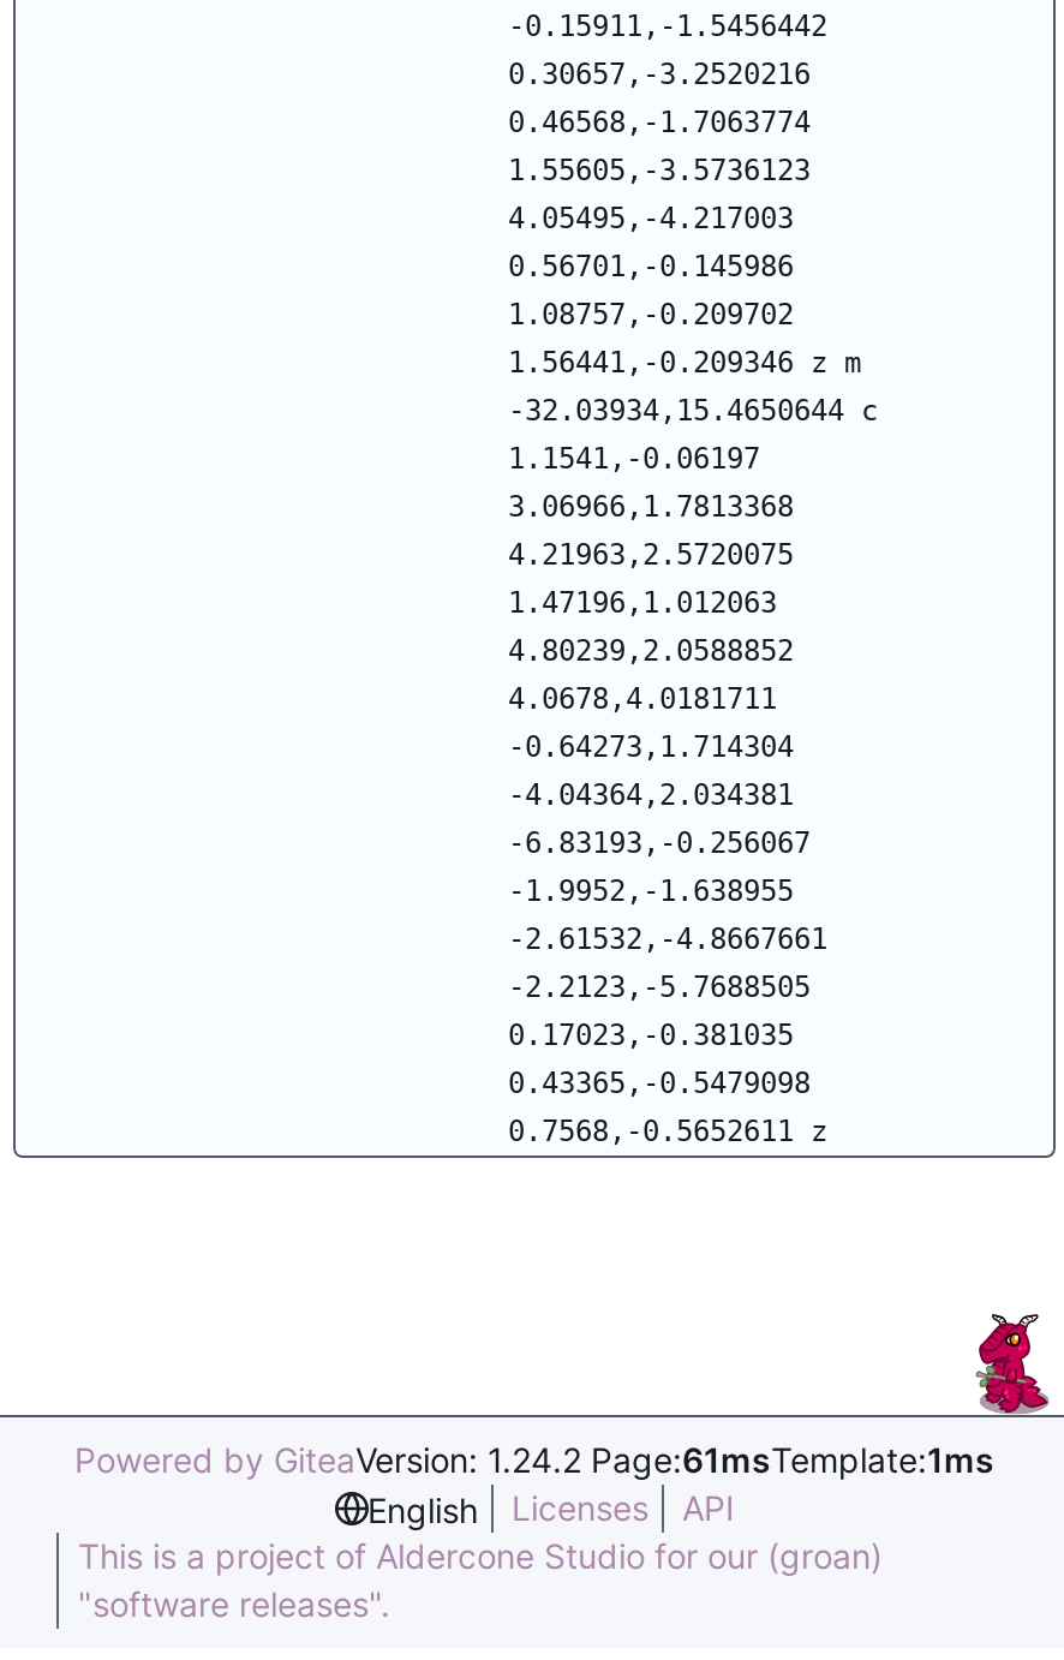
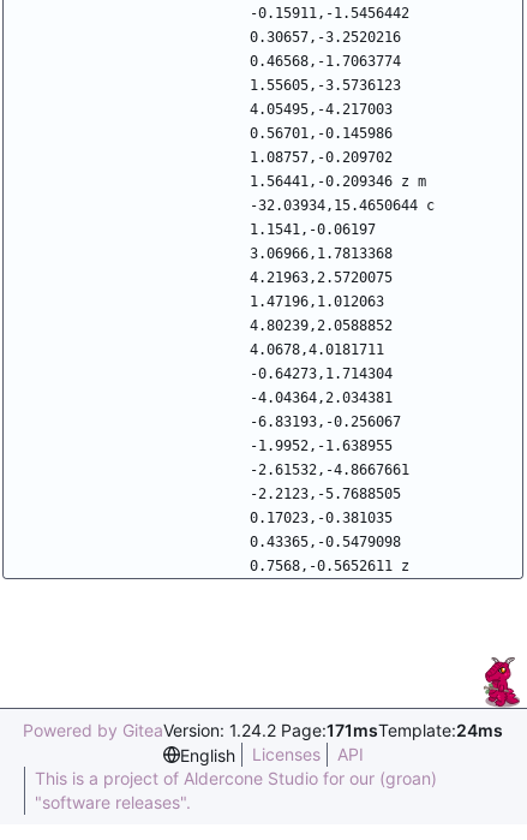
[74,1439,994,1480] Powered by GiteaVersion: 1.24.2 Page:61msTemplate:1ms -> [23,720,503,740] Powered by GiteaVersion: 1.24.2 Page:171msTemplate:24ms

